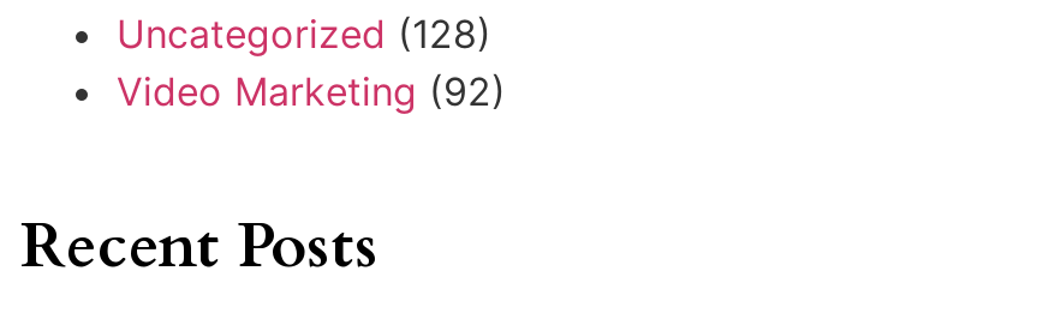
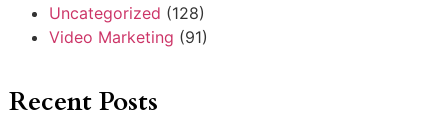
[117,65,506,113] Video Marketing (92) -> [49,27,208,47] Video Marketing (91)

